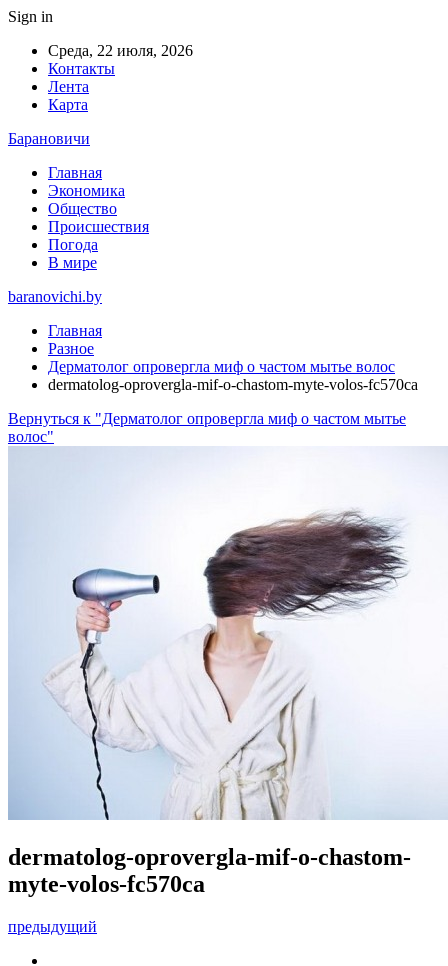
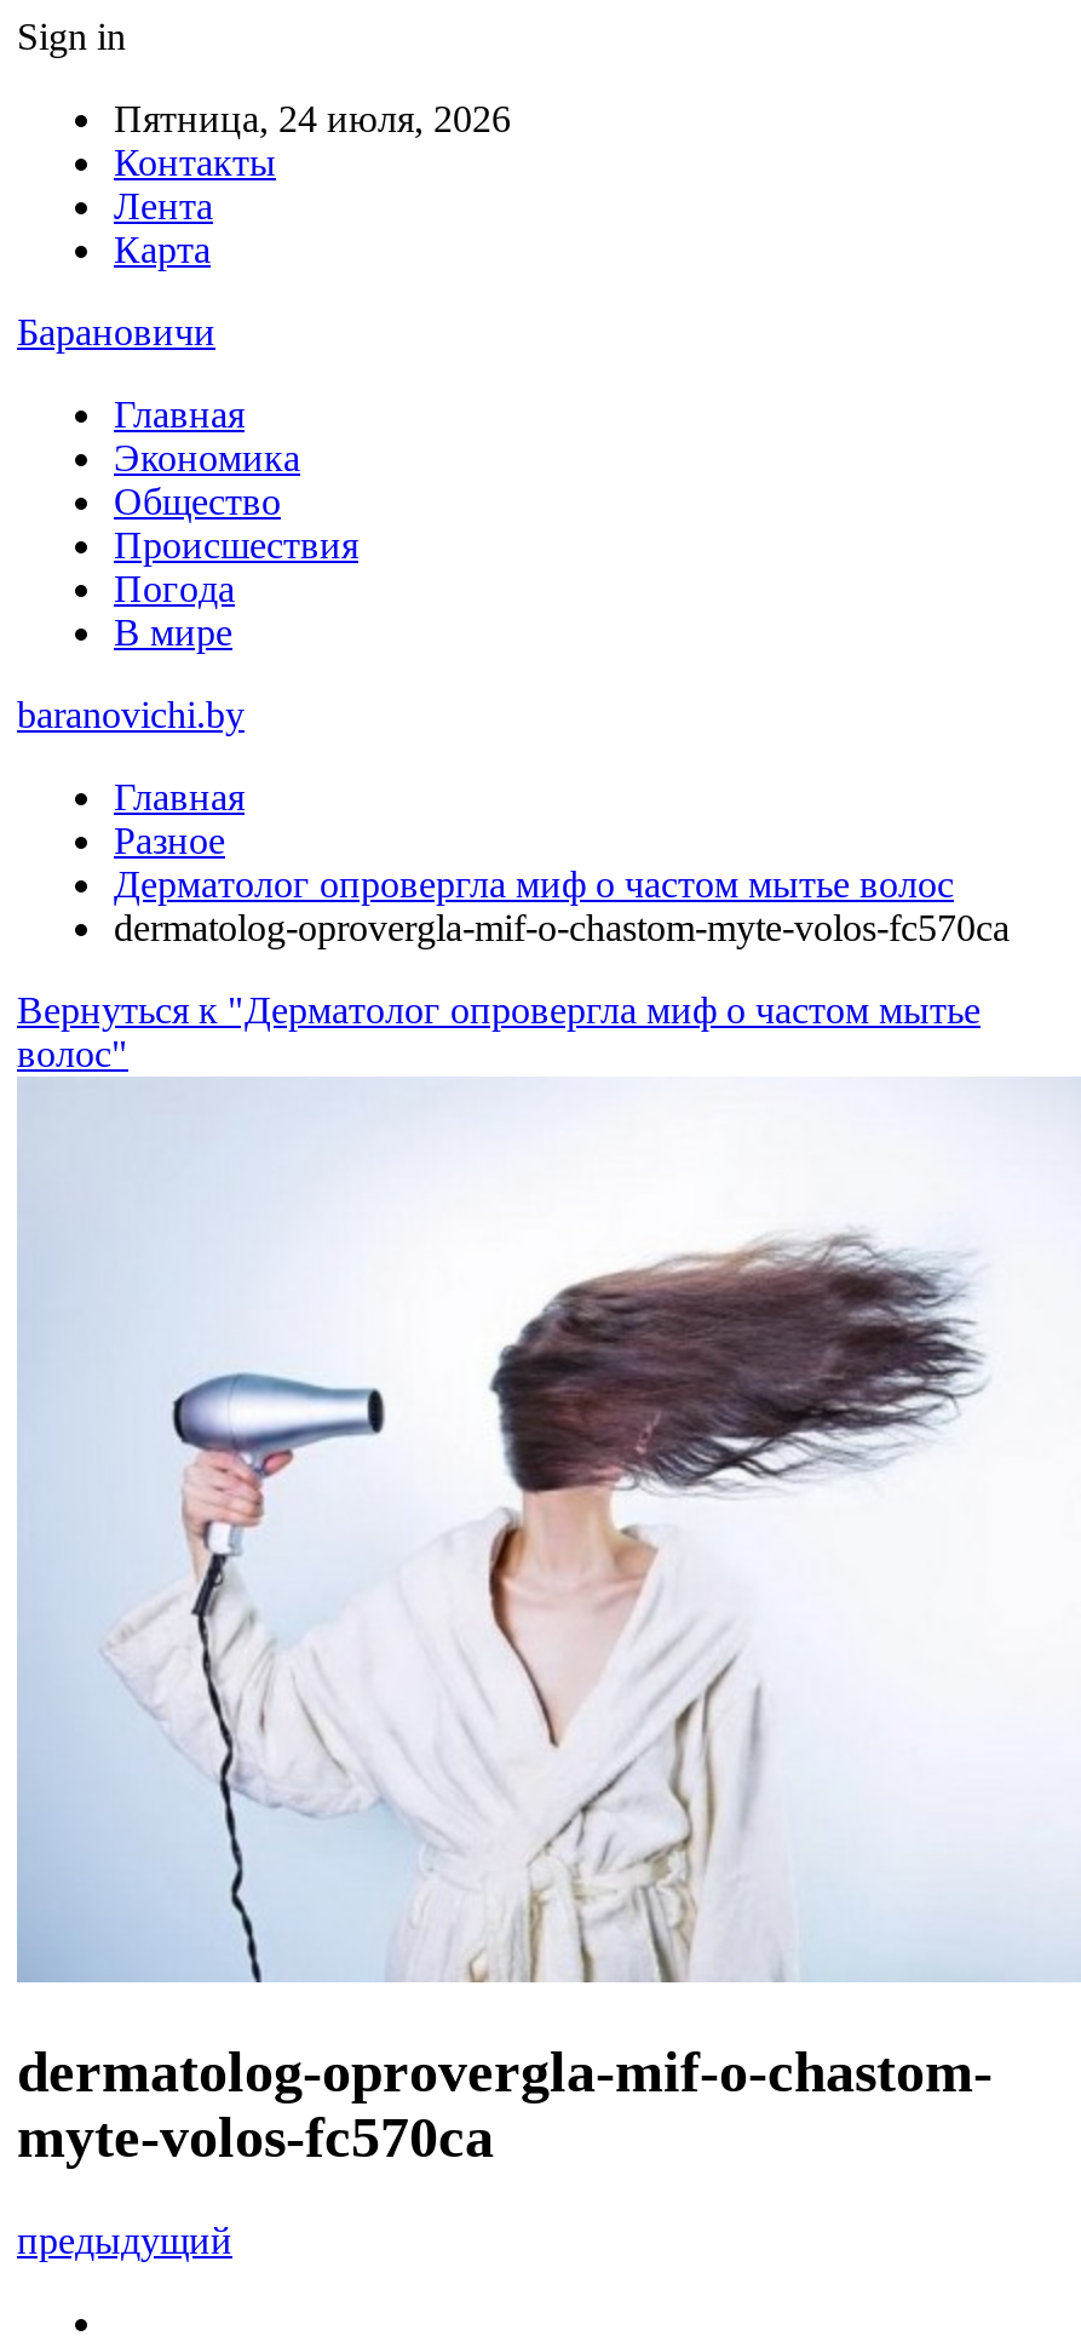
[48,42,193,59] Среда, 22 июля, 2026 -> [114,98,511,139] Пятница, 24 июля, 2026

